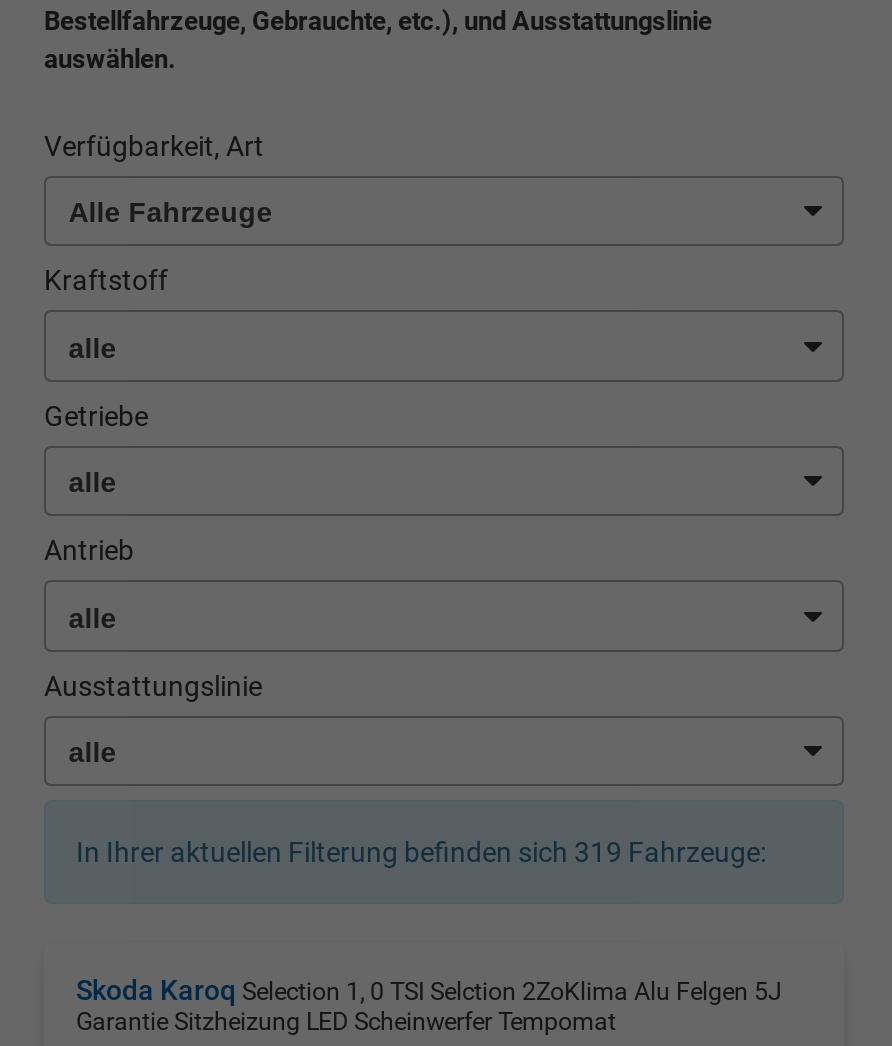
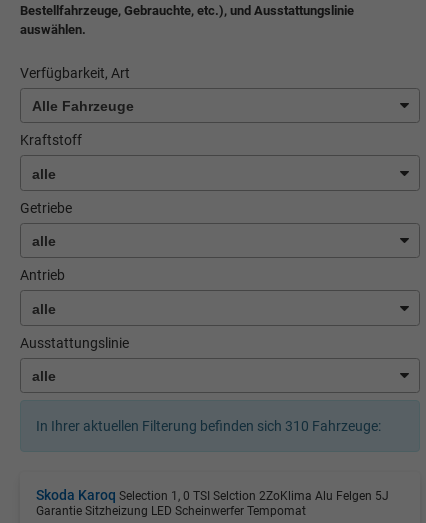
[76,836,766,868] In Ihrer aktuellen Filterung befinden sich 319 Fahrzeuge: -> [36,418,381,434] In Ihrer aktuellen Filterung befinden sich 310 Fahrzeuge:

